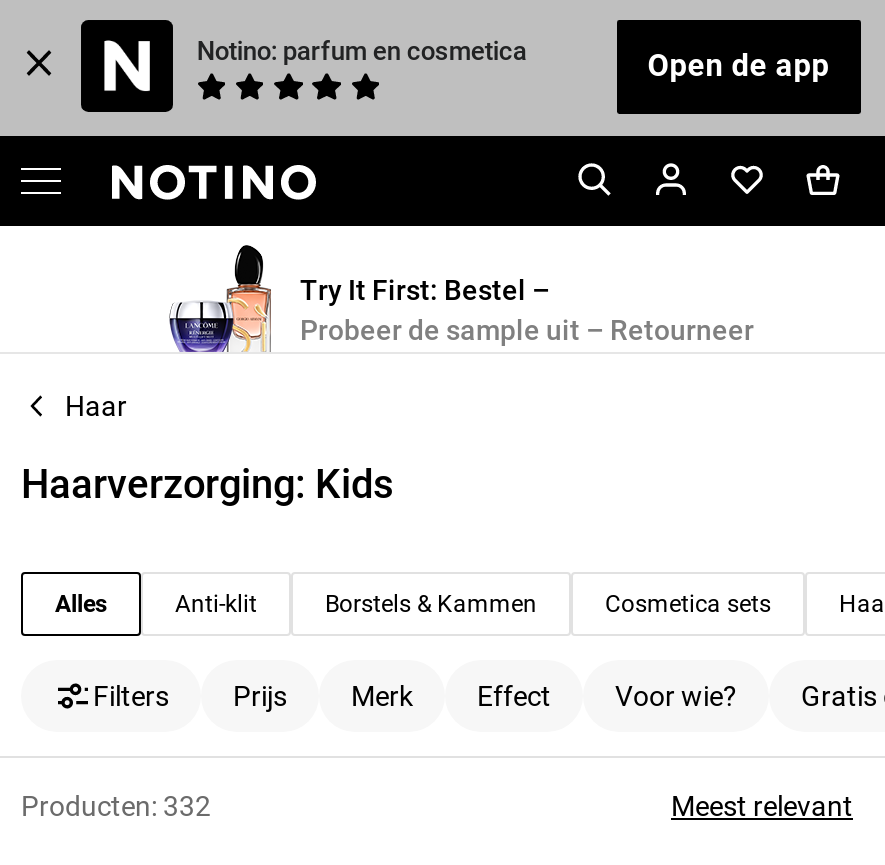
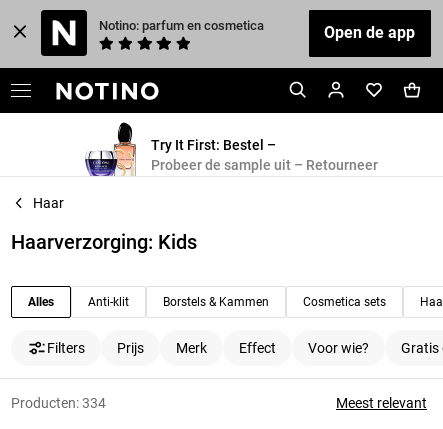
[21,790,211,822] Producten: 332 -> [11,395,106,411] Producten: 334

